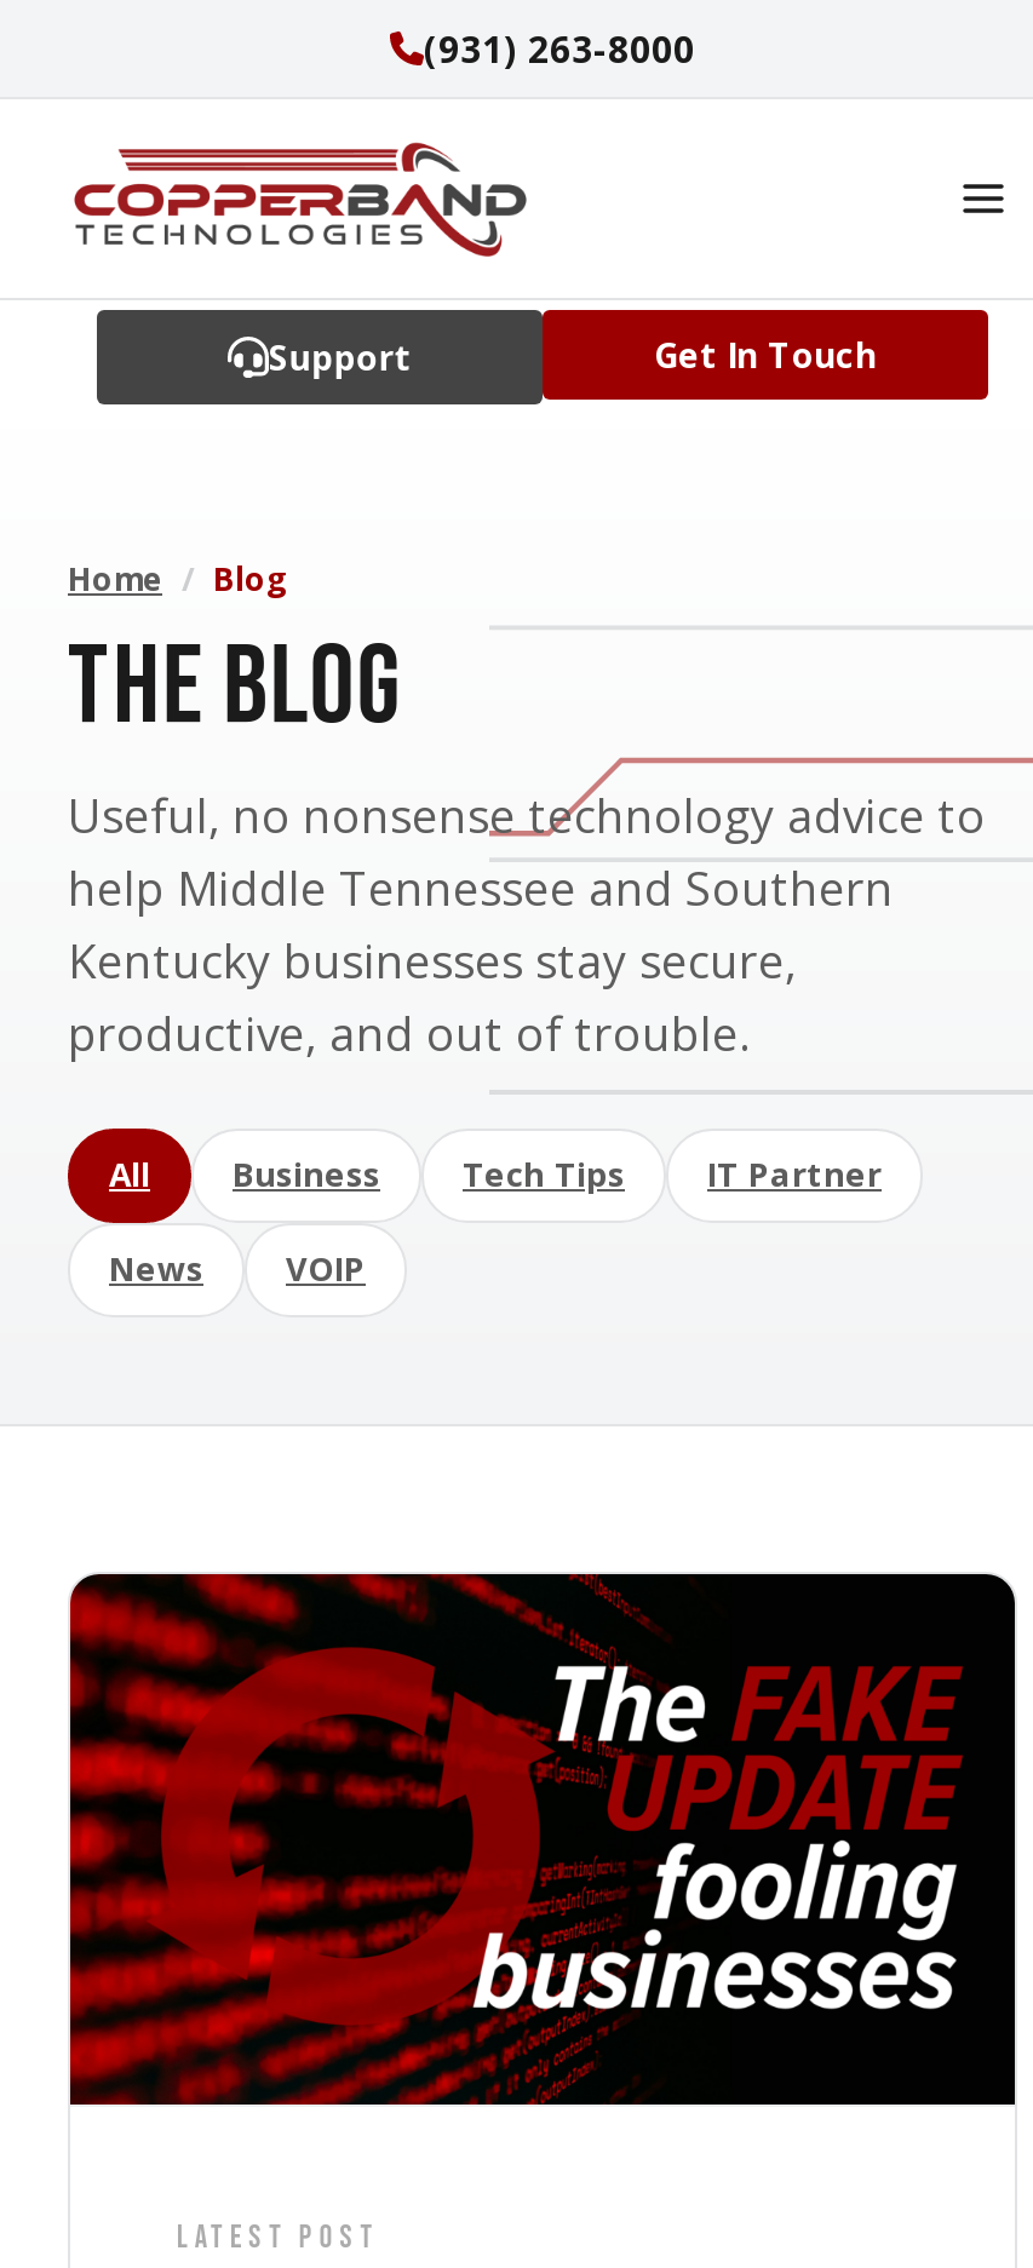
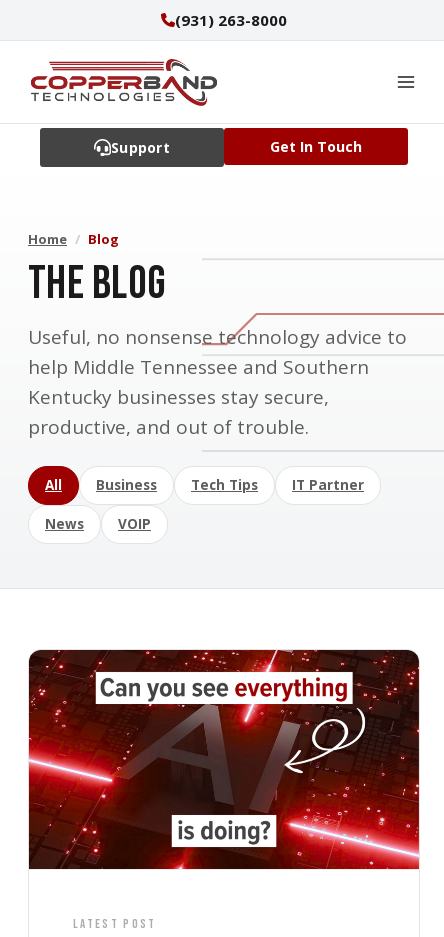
[68,1572,1017,2107] [image] -> [28,649,420,870] [image]

